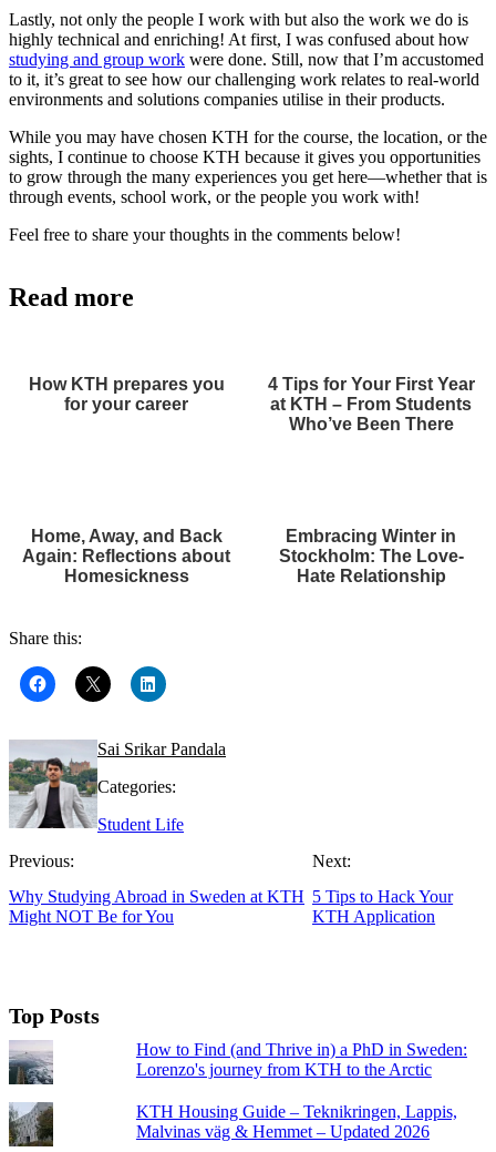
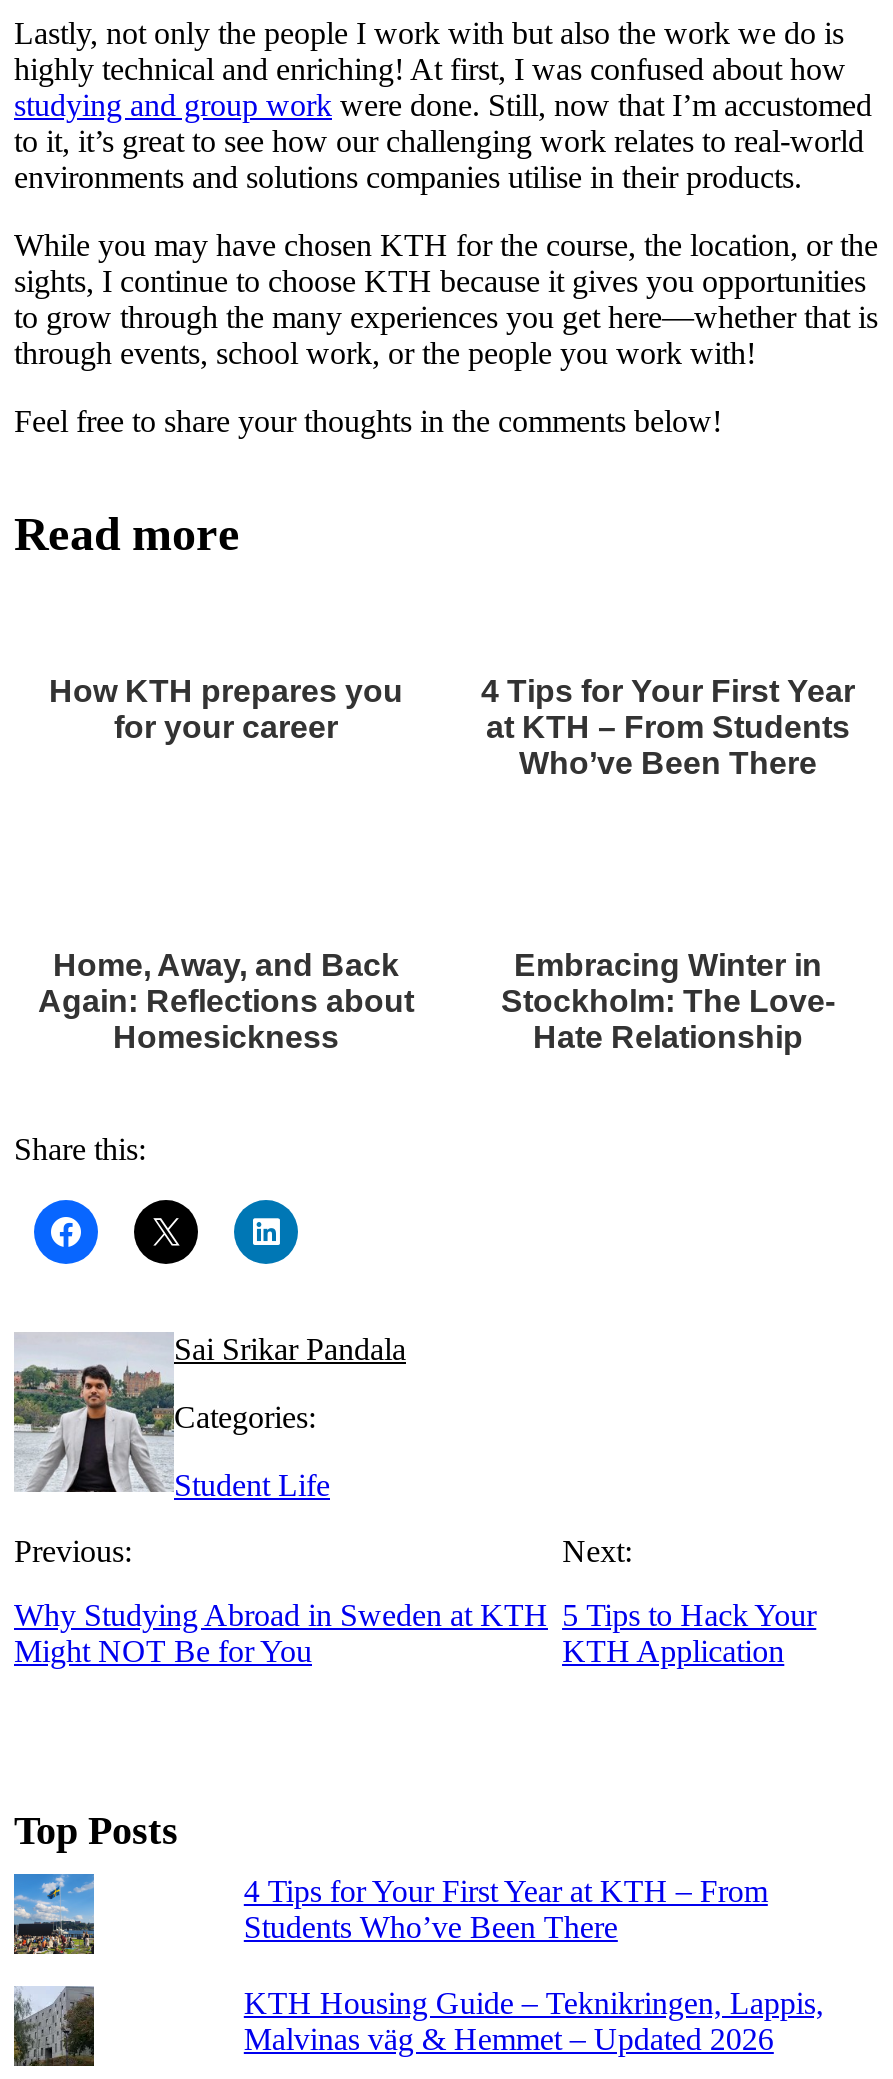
[8,1040,53,1085] [image] -> [12,1872,96,1956] [image]
[136,1040,467,1079] How to Find (and Thrive in) a PhD in Sweden: | Lorenzo's journey from KTH to the Arctic -> [244,1874,768,1944] 4 Tips for Your First Year at KTH – From | Students Who’ve Been There

